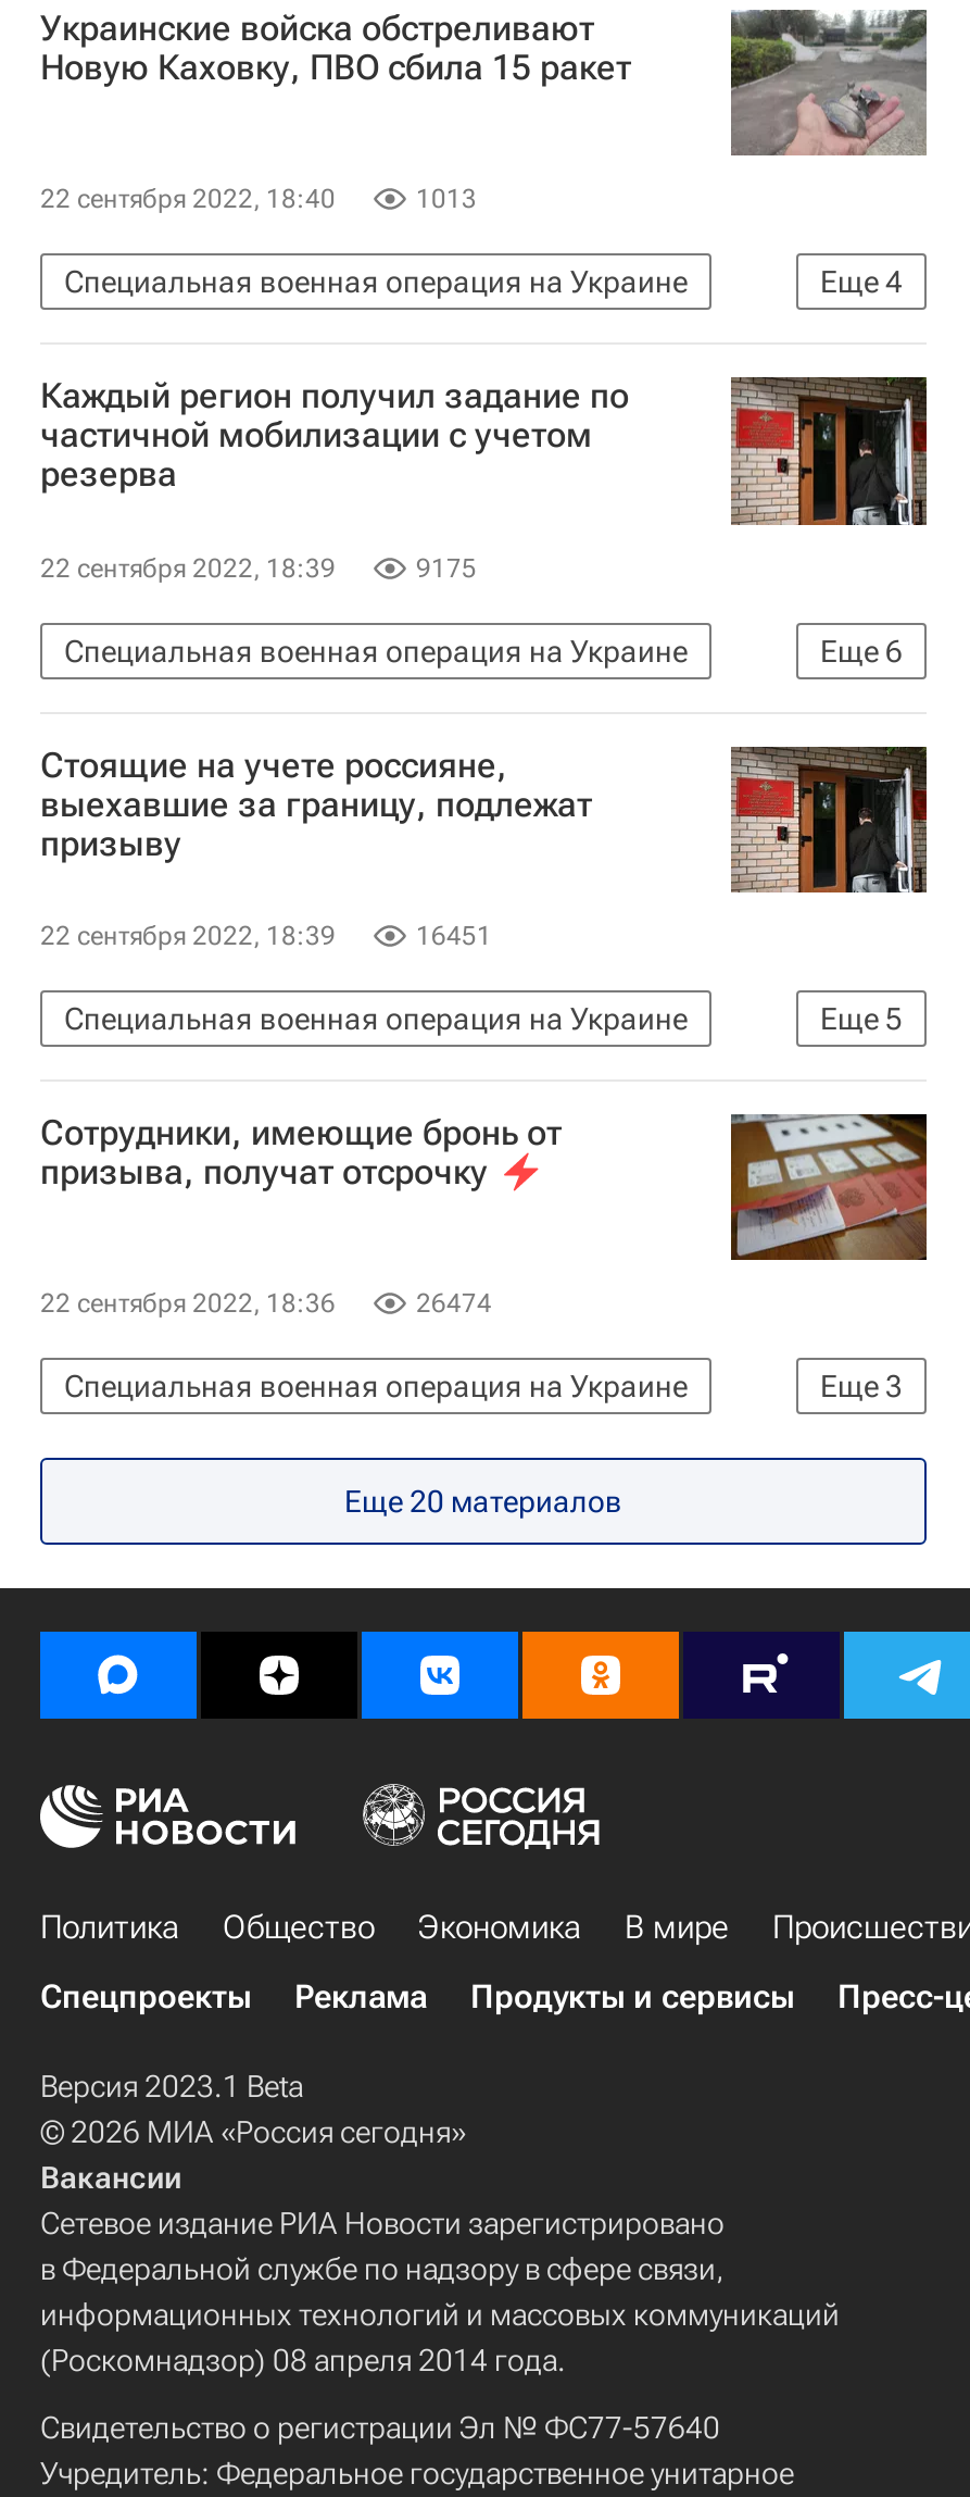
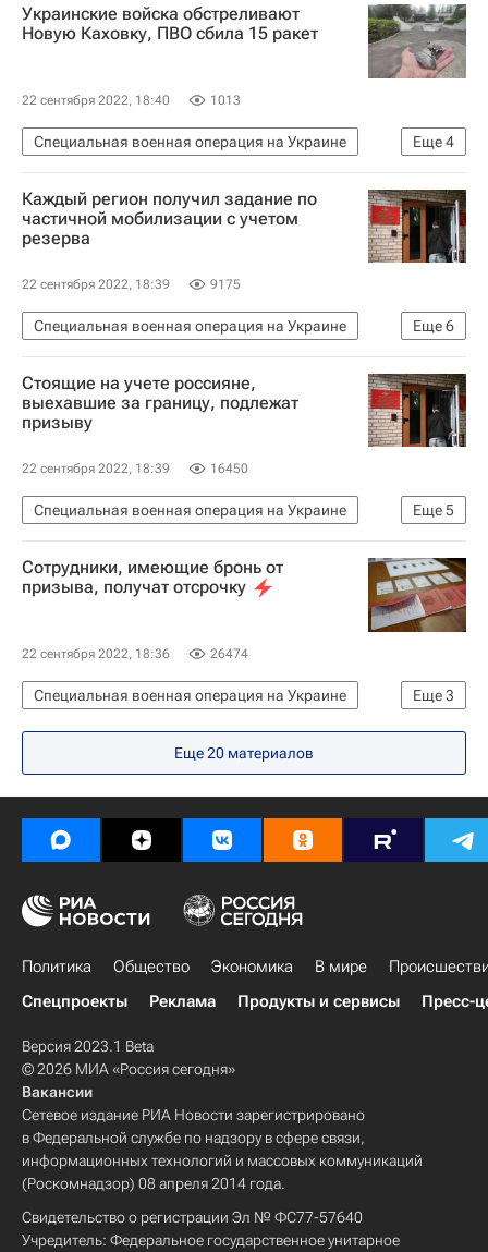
[416,920,492,950] 16451 -> [210,461,248,476] 16450

